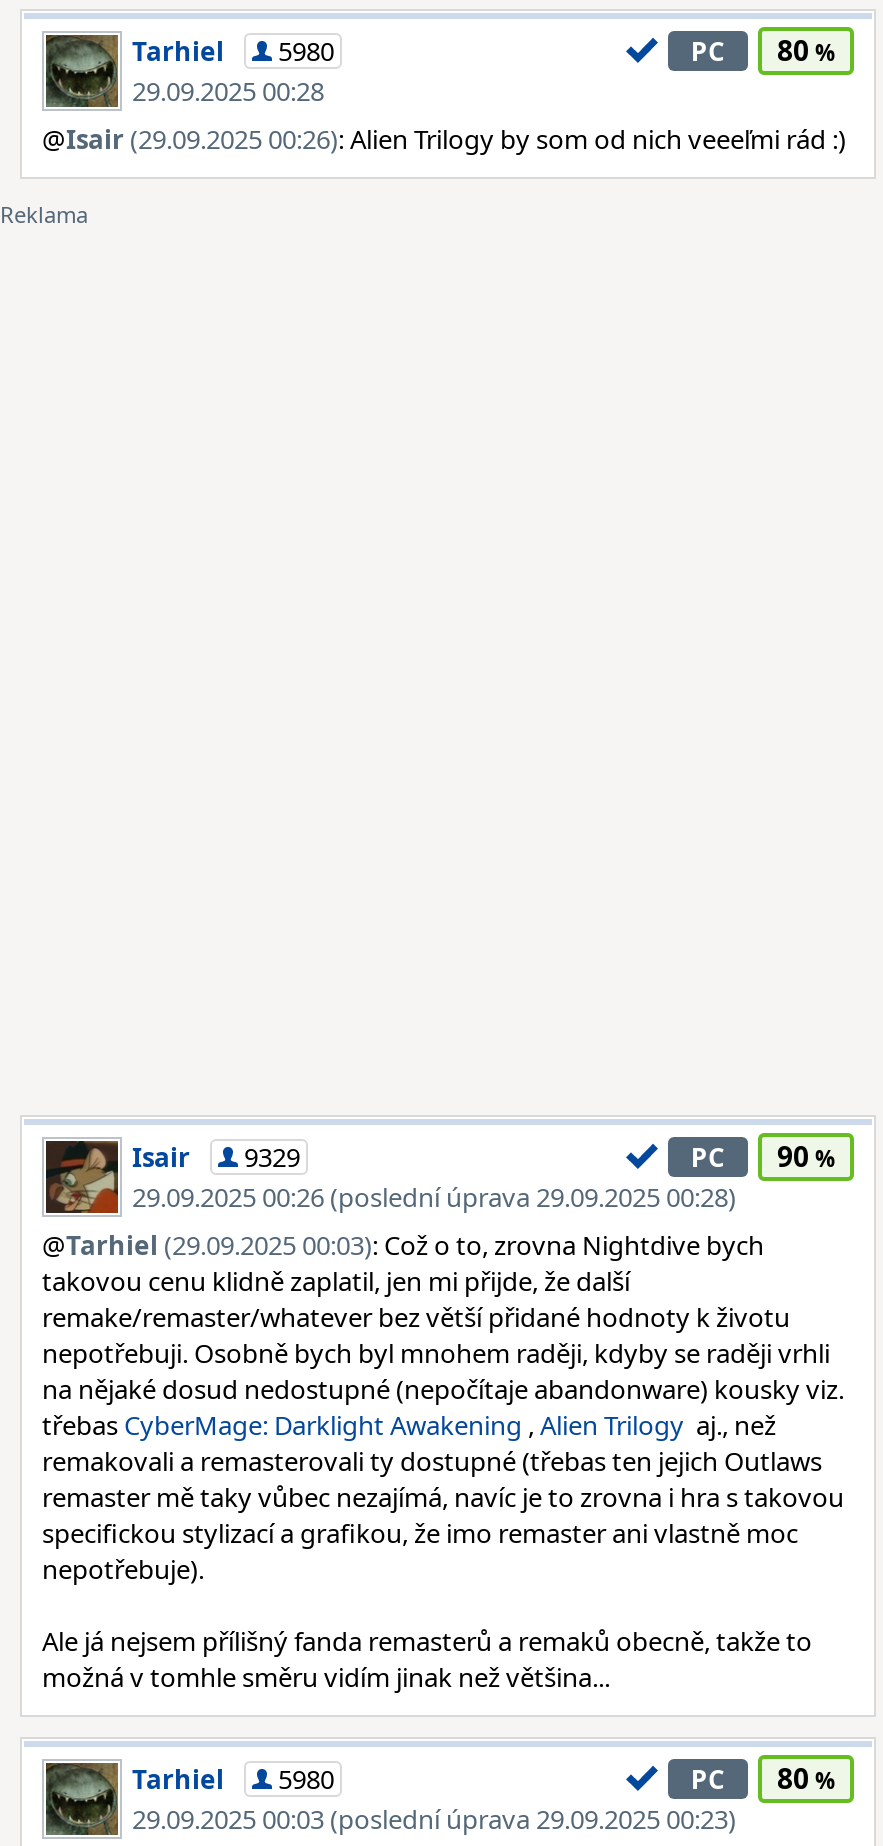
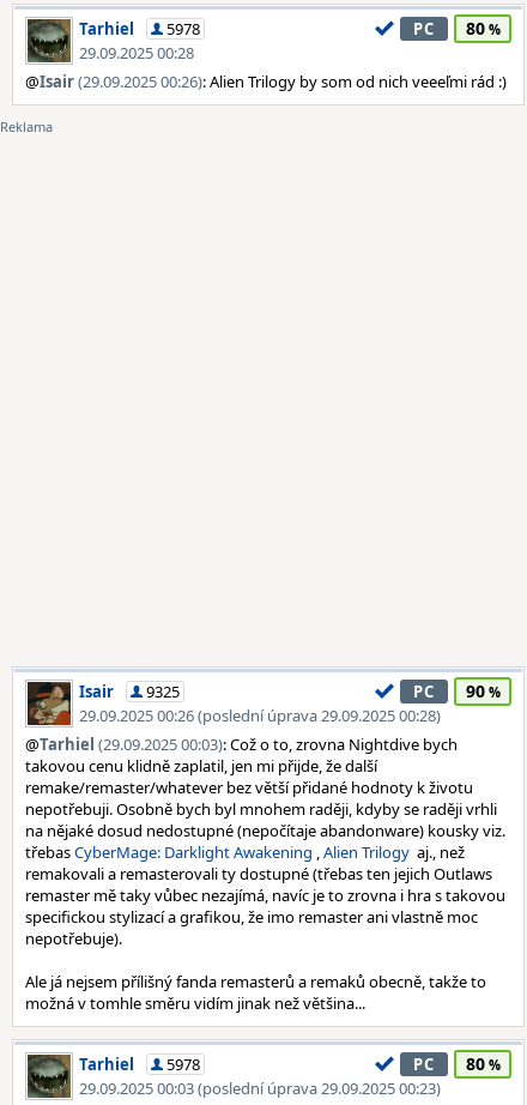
[132,33,334,69] Tarhiel 5980 -> [79,18,200,40] Tarhiel 5978
[132,1139,300,1175] Isair 9329 -> [79,681,180,702] Isair 9325
[132,1761,334,1797] Tarhiel 5980 -> [79,1053,200,1075] Tarhiel 5978

